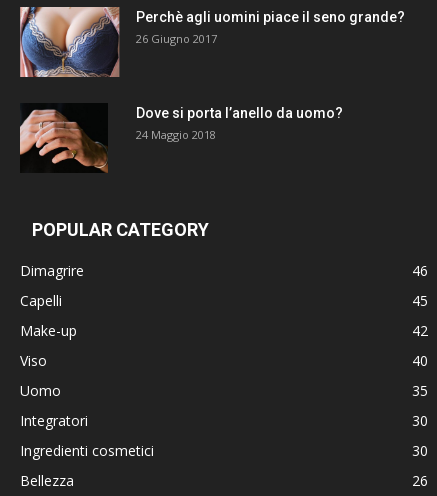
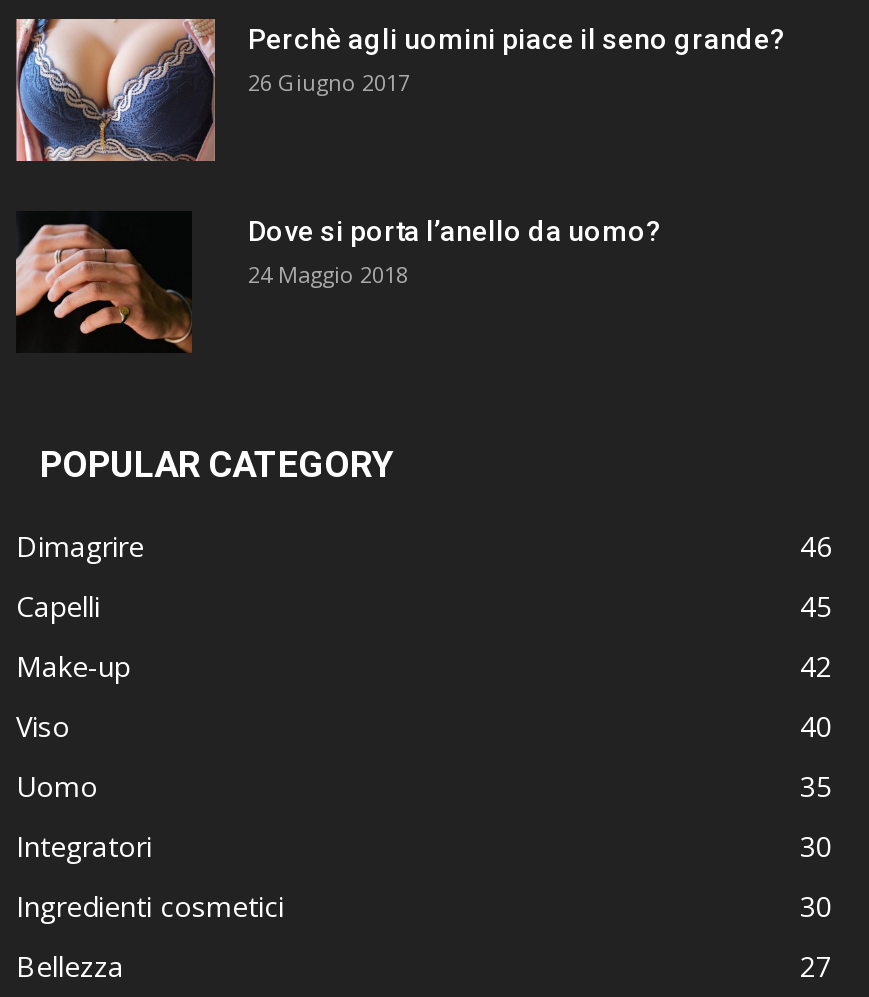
[412,471,428,490] 26 -> [800,948,832,986] 27

